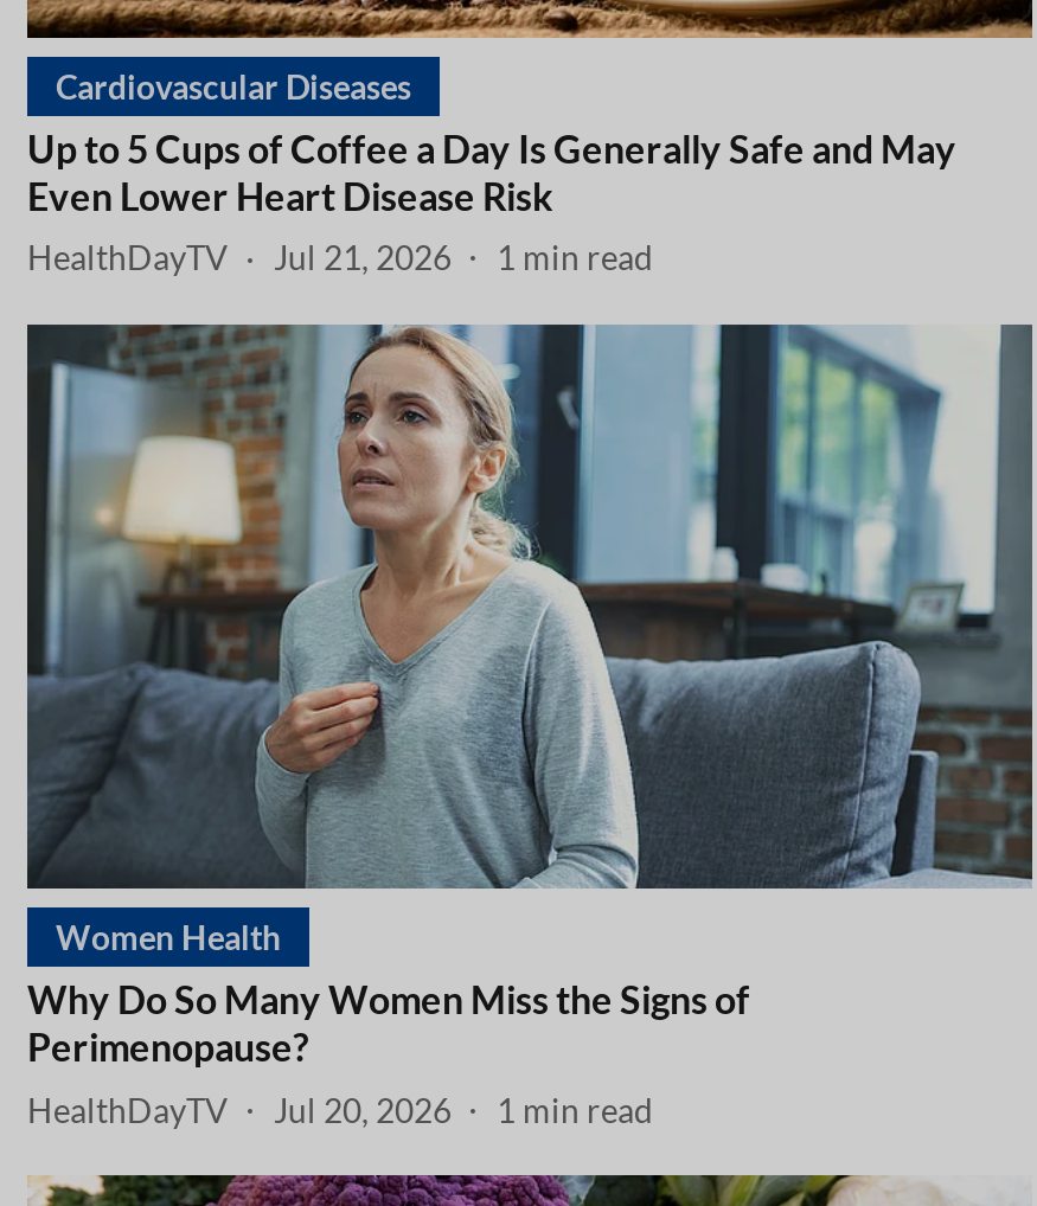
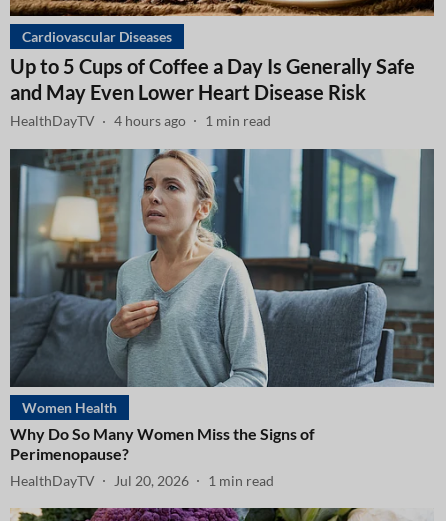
[27,237,653,277] HealthDayTV Jul 21, 2026 1 min read -> [10,112,271,129] HealthDayTV 4 hours ago 1 min read

